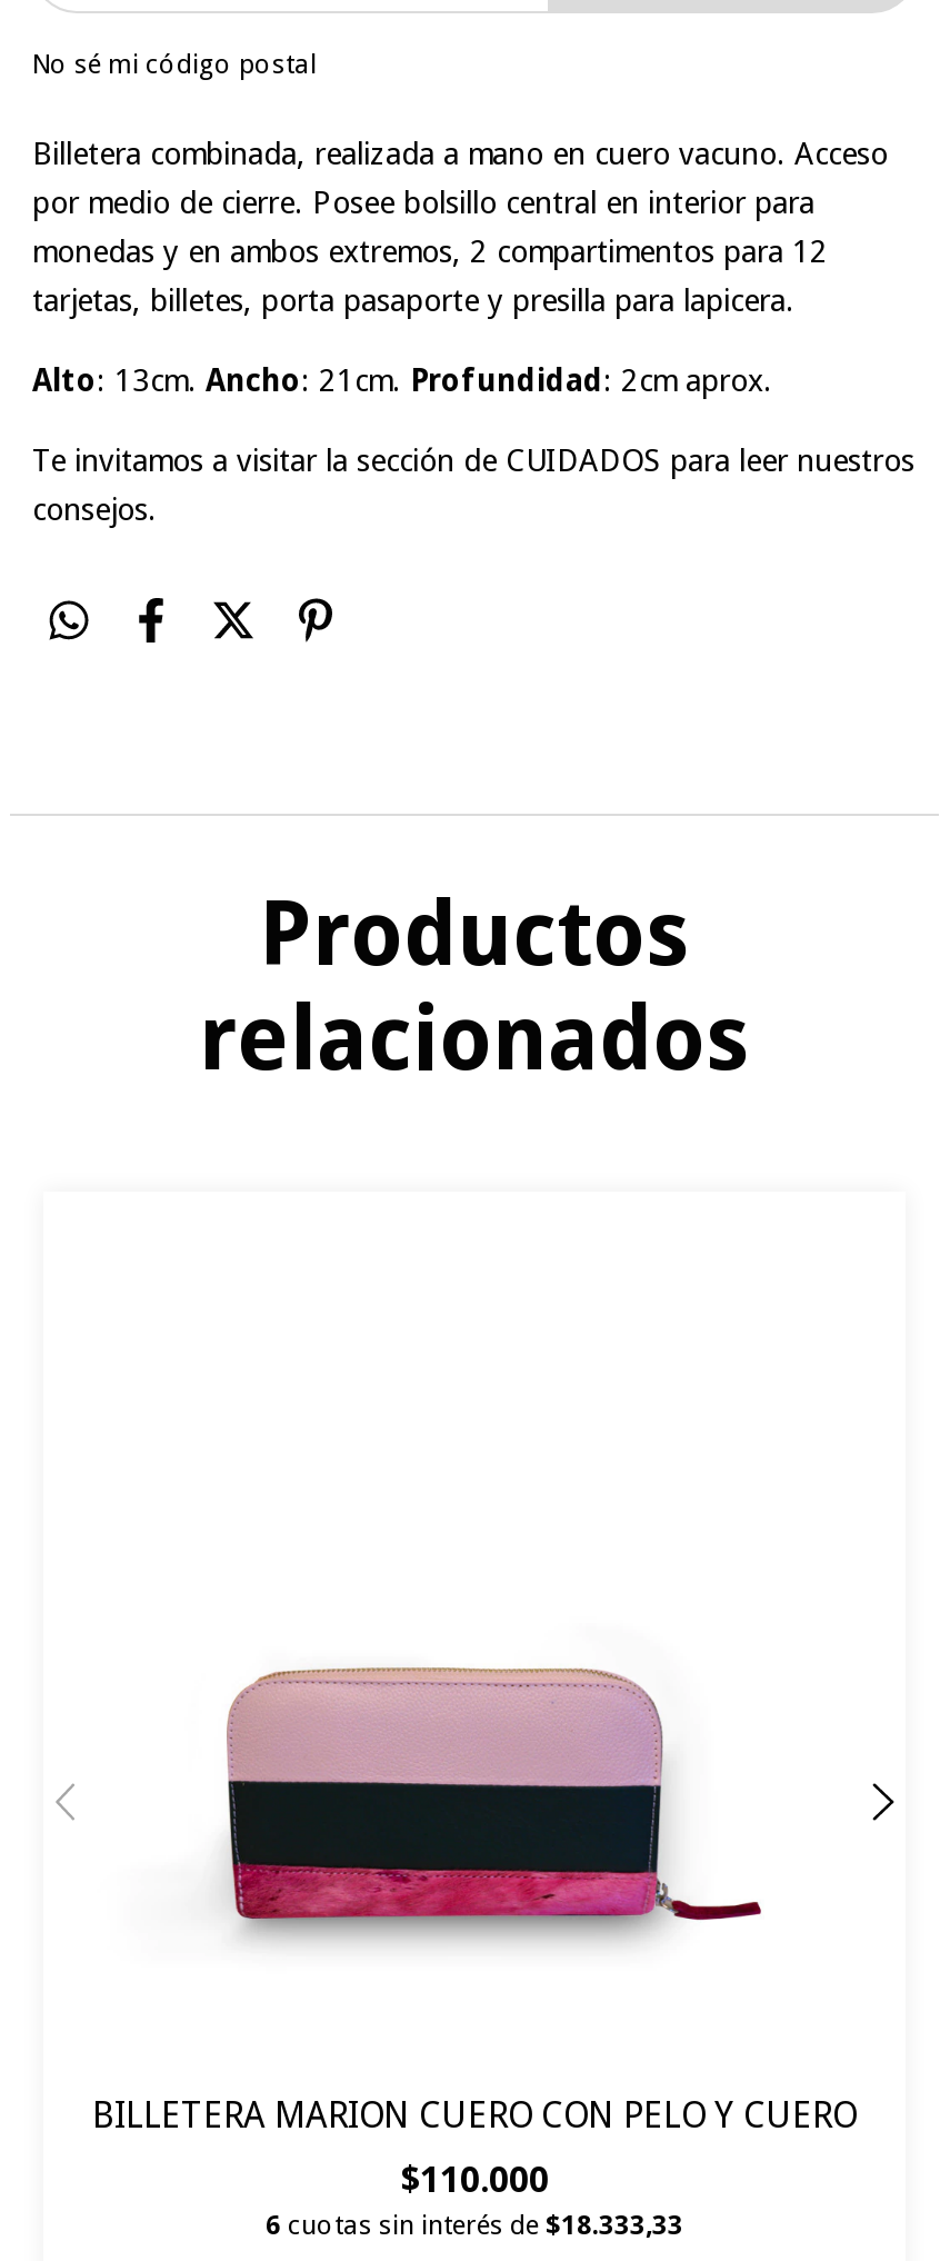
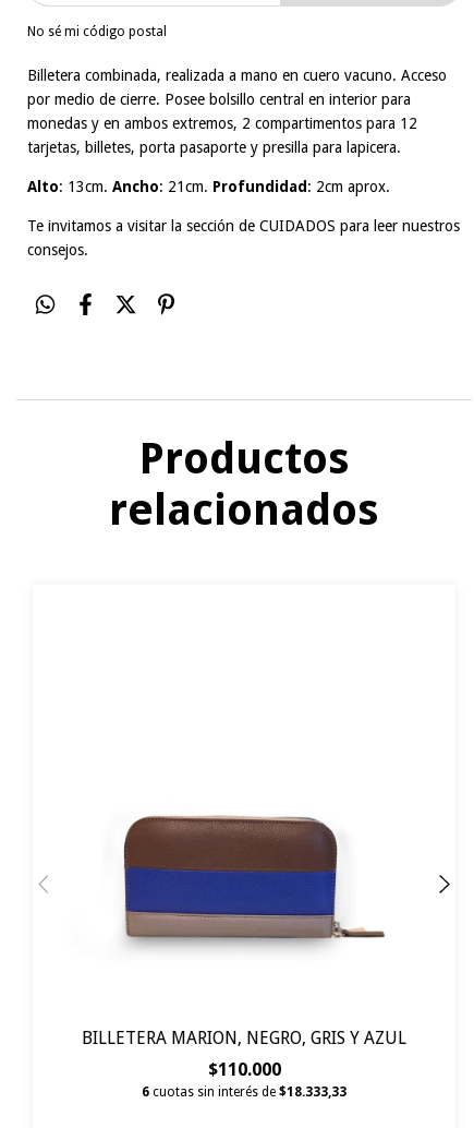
[226,1663,761,1923] [image] -> [124,815,384,943] [image]
[92,2094,857,2136] BILLETERA MARION CUERO CON PELO Y CUERO -> [82,1027,406,1048] BILLETERA MARION, NEGRO, GRIS Y AZUL

